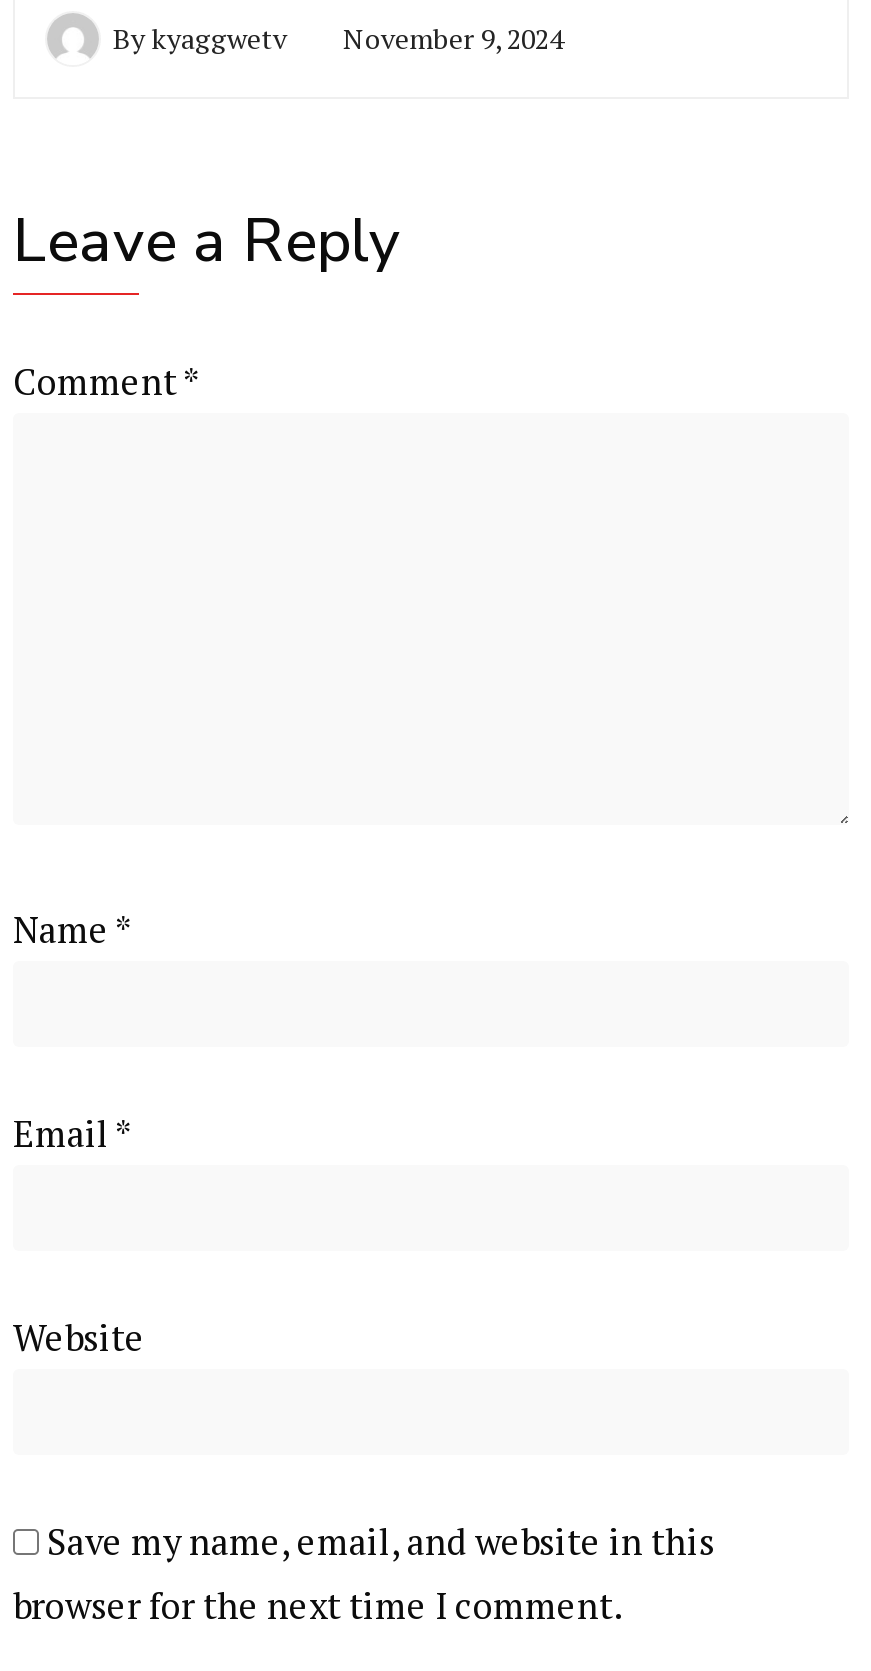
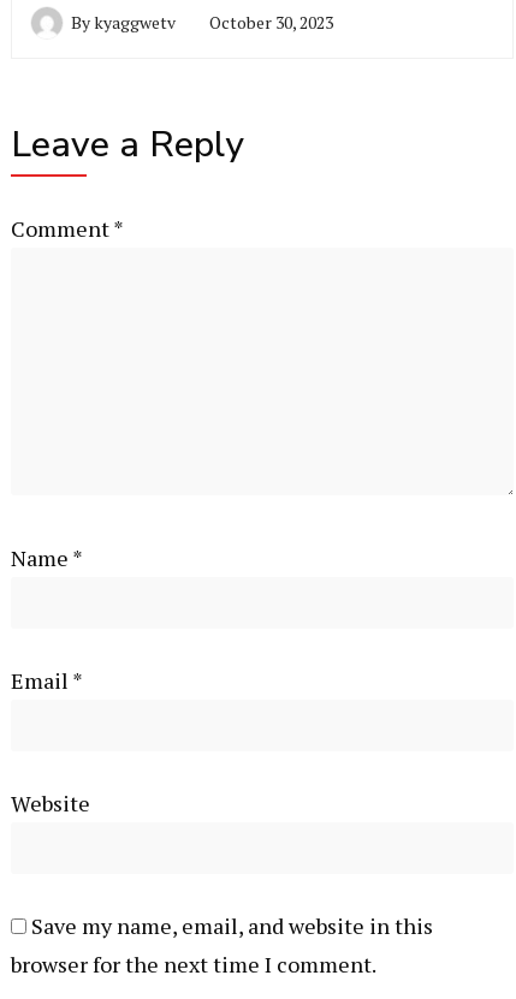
[113,20,563,58] Bykyaggwetv November 9, 2024 -> [71,11,333,33] Bykyaggwetv October 30, 2023

